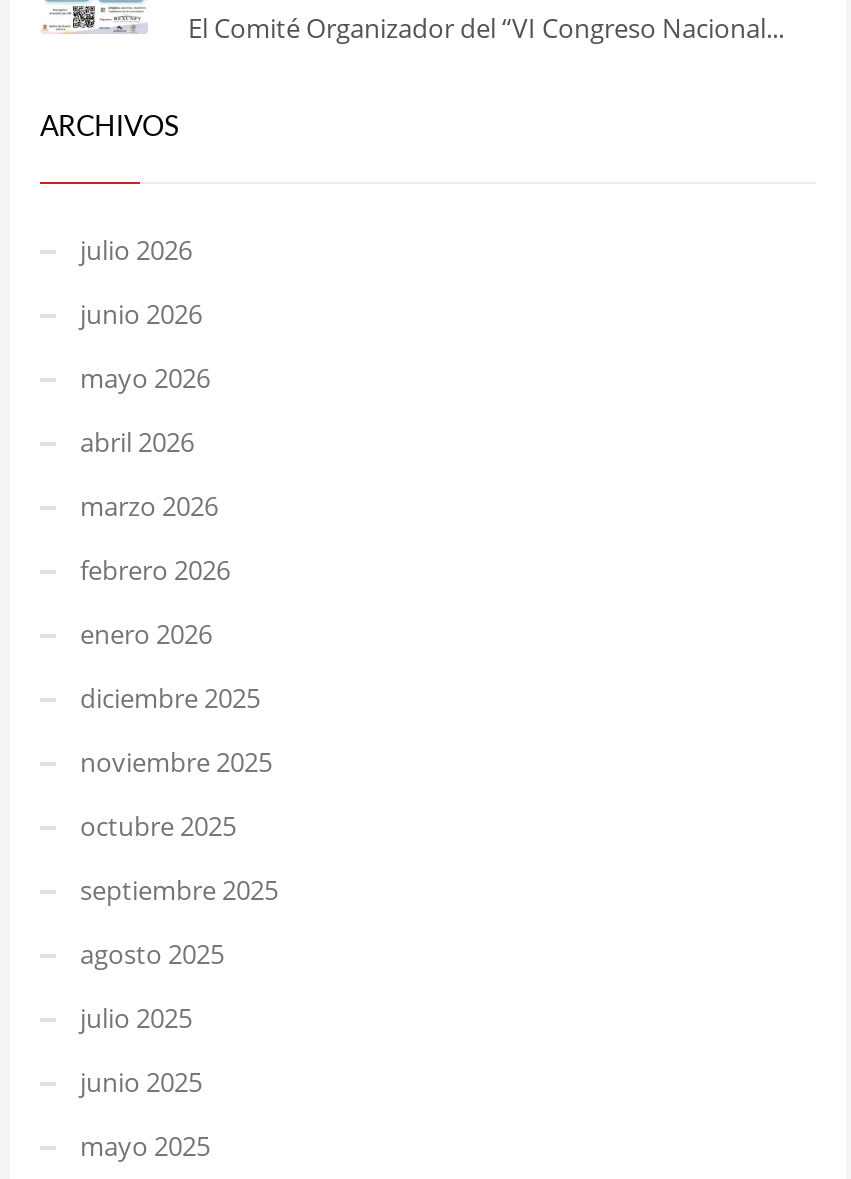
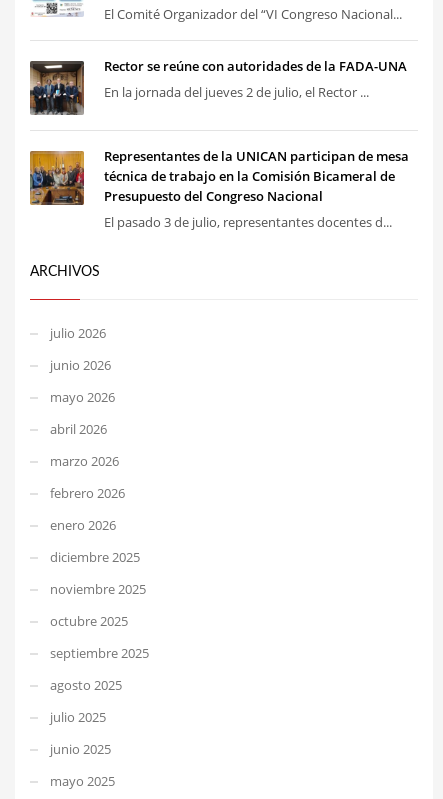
none -> [29,56,407,116] [image] | Rector se reúne con autoridades de la FADA-UNA | En la jornada del jueves 2 de julio, el Rector ...
none -> [29,146,409,230] [image] | Representantes de la UNICAN participan de mesa | técnica de trabajo en la Comisión Bicameral de | Presupuesto del Congreso Nacional | El pasado 3 de julio, representantes docentes d...

